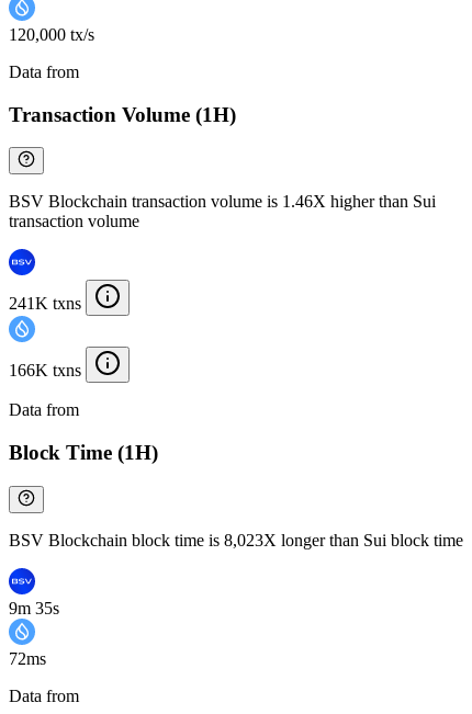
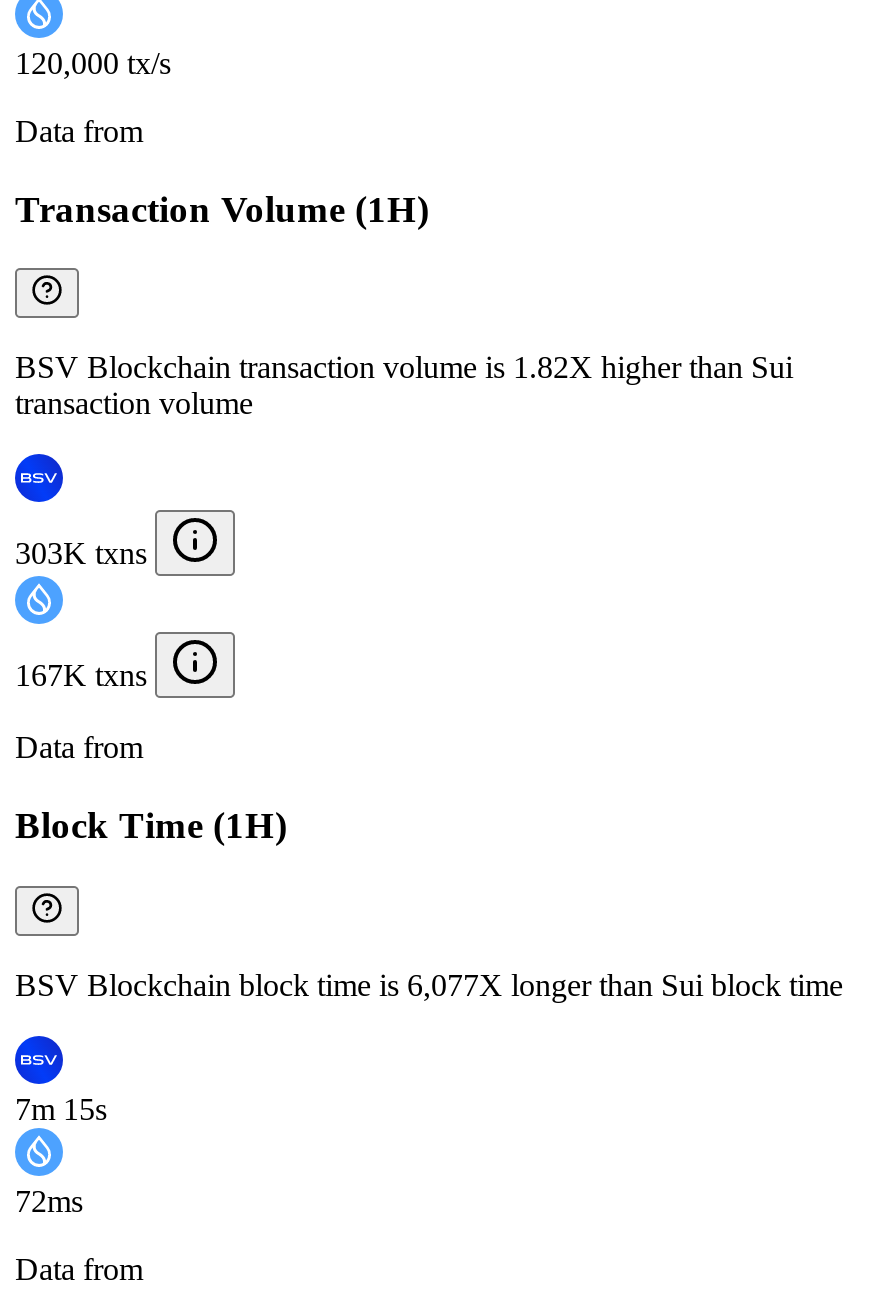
[9,192,436,211] BSV Blockchain transaction volume is 1.46X higher than Sui -> [15,351,793,385] BSV Blockchain transaction volume is 1.82X higher than Sui
[9,294,81,313] 241K txns -> [15,537,147,571] 303K txns
[9,361,81,380] 166K txns -> [15,659,147,693] 167K txns
[9,531,463,549] BSV Blockchain block time is 8,023X longer than Sui block time -> [15,968,843,1002] BSV Blockchain block time is 6,077X longer than Sui block time
[9,599,59,617] 9m 35s -> [15,1092,107,1126] 7m 15s

